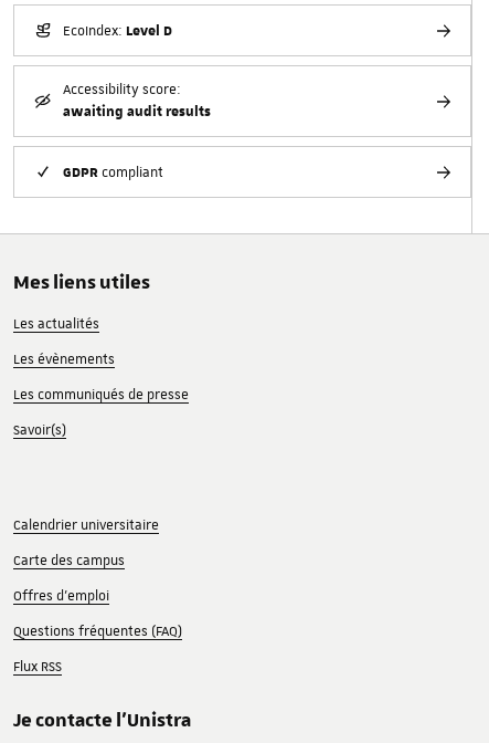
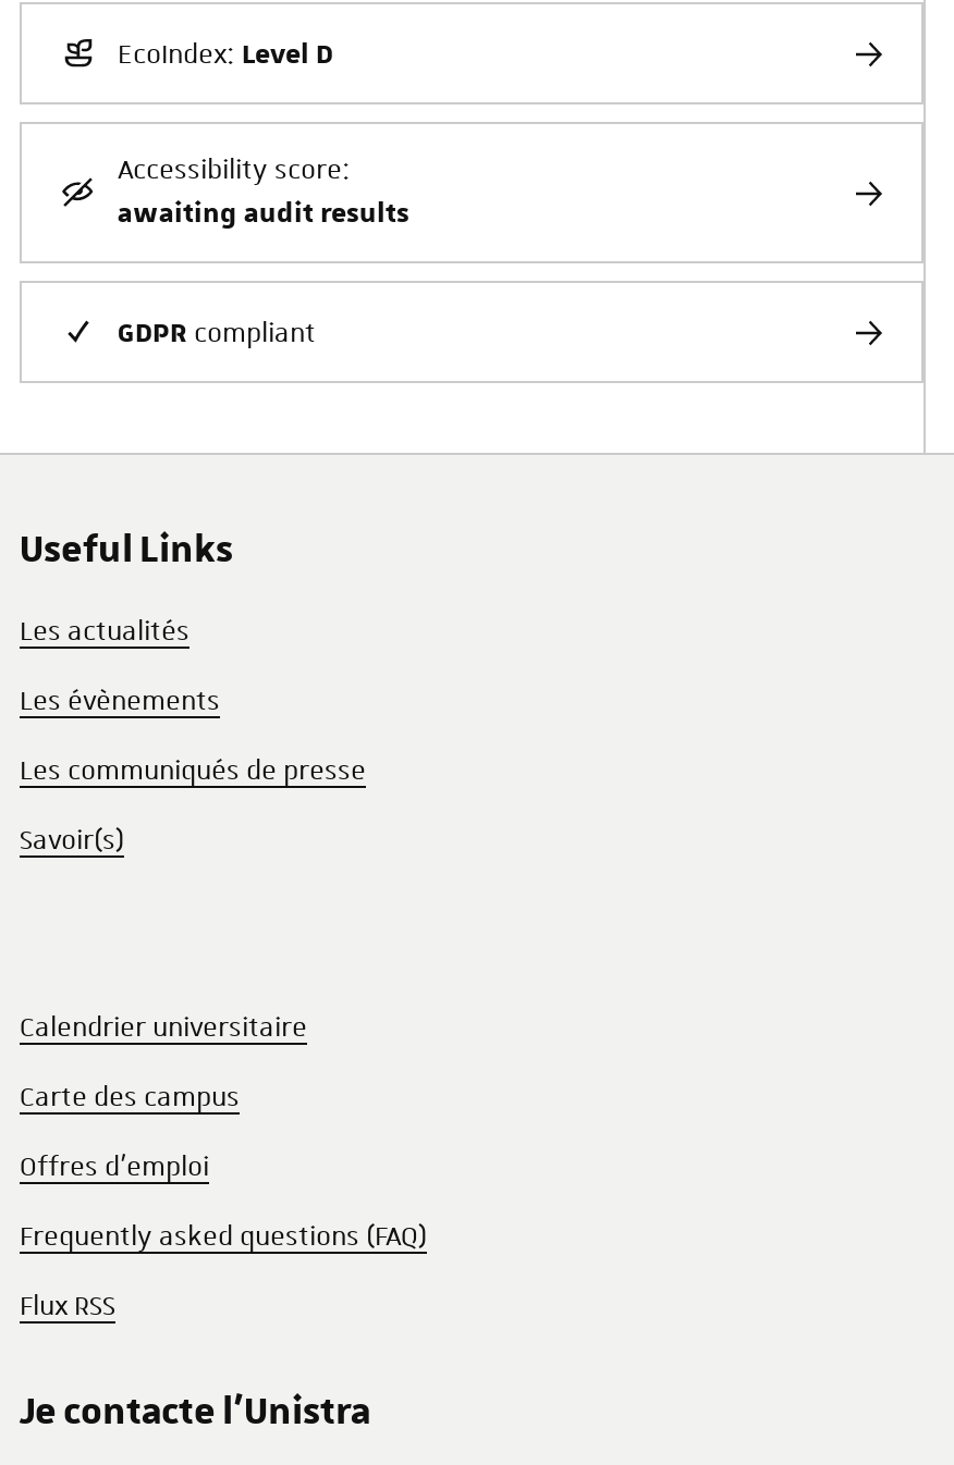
[13,271,150,295] Mes liens utiles -> [20,527,233,575] Useful Links
[13,623,182,640] Questions fréquentes (FAQ) -> [20,1219,427,1254] Frequently asked questions (FAQ)

